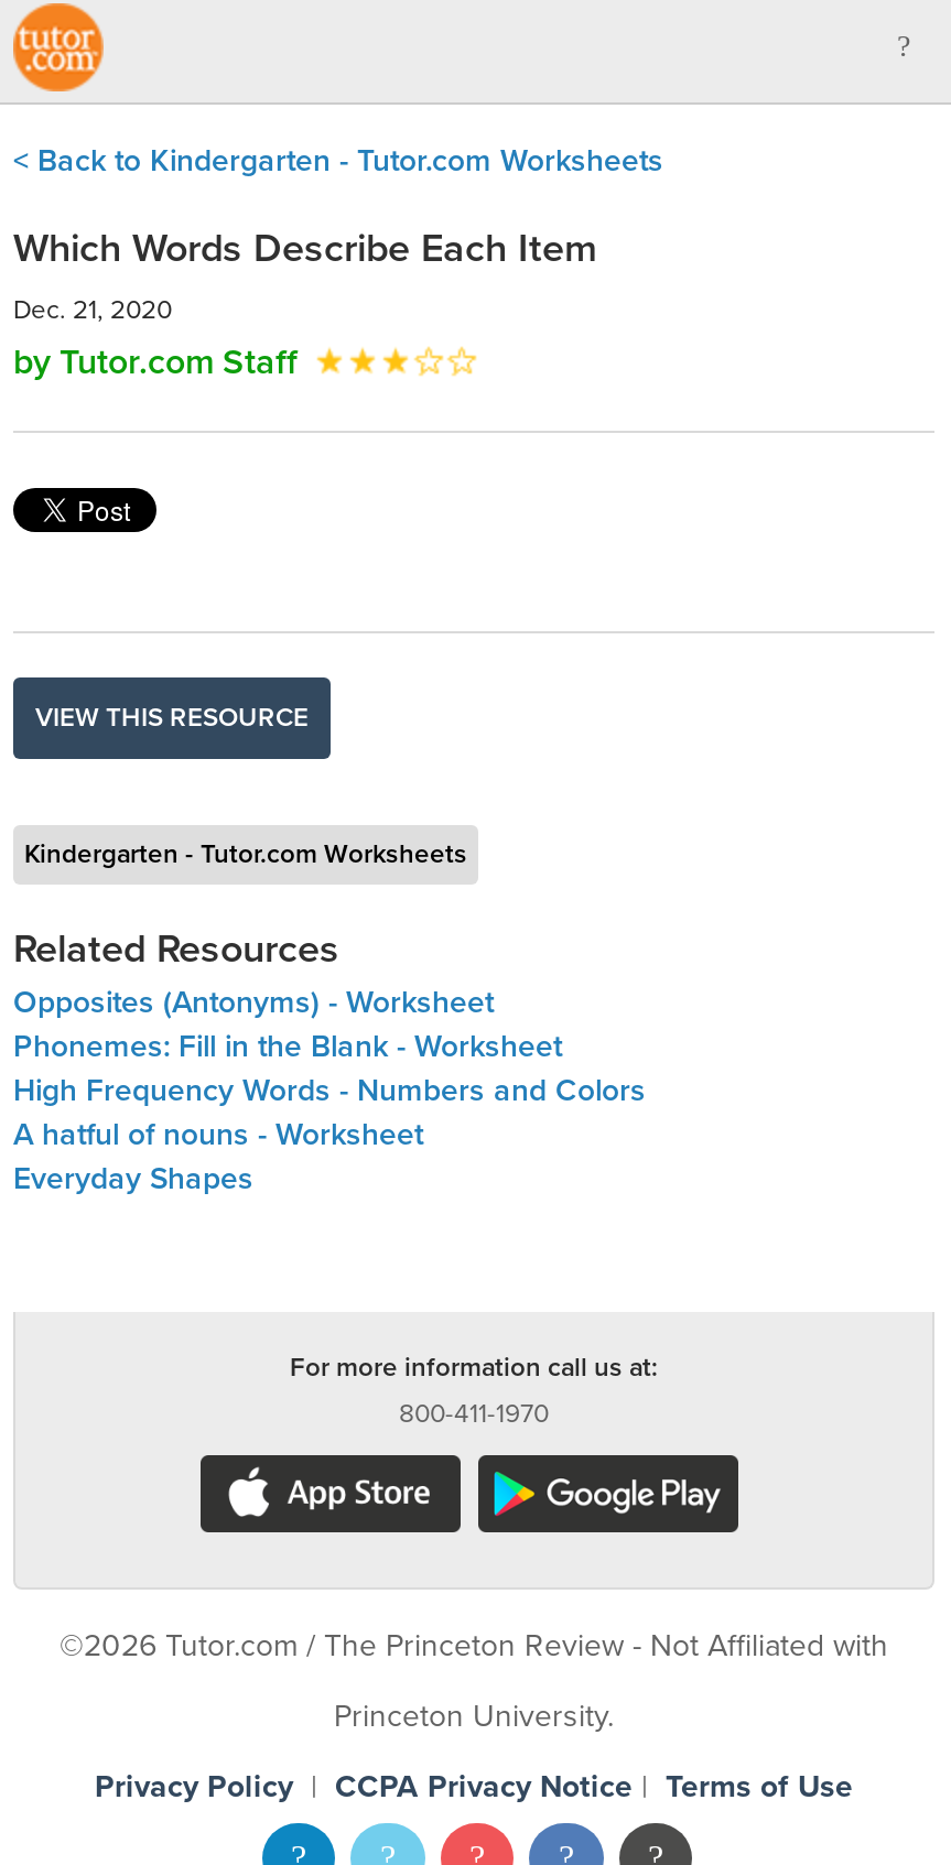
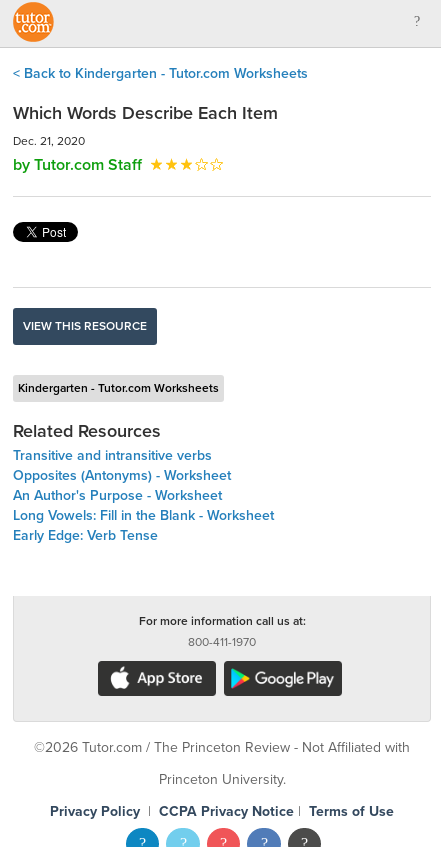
none -> [13,447,212,464] Transitive and intransitive verbs
moved [13,984,494,1021] -> [13,467,231,484]: Opposites (Antonyms) - Worksheet
[13,1028,646,1197] Phonemes: Fill in the Blank - Worksheet | High Frequency Words - Numbers and Colors | A hatful of nouns - Worksheet | Everyday Shapes -> [13,487,274,544] An Author's Purpose - Worksheet | Long Vowels: Fill in the Blank - Worksheet | Early Edge: Verb Tense

